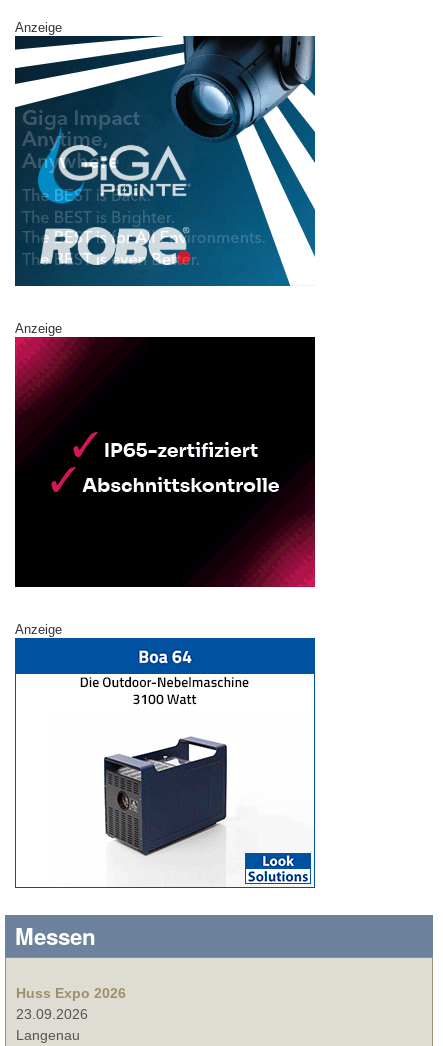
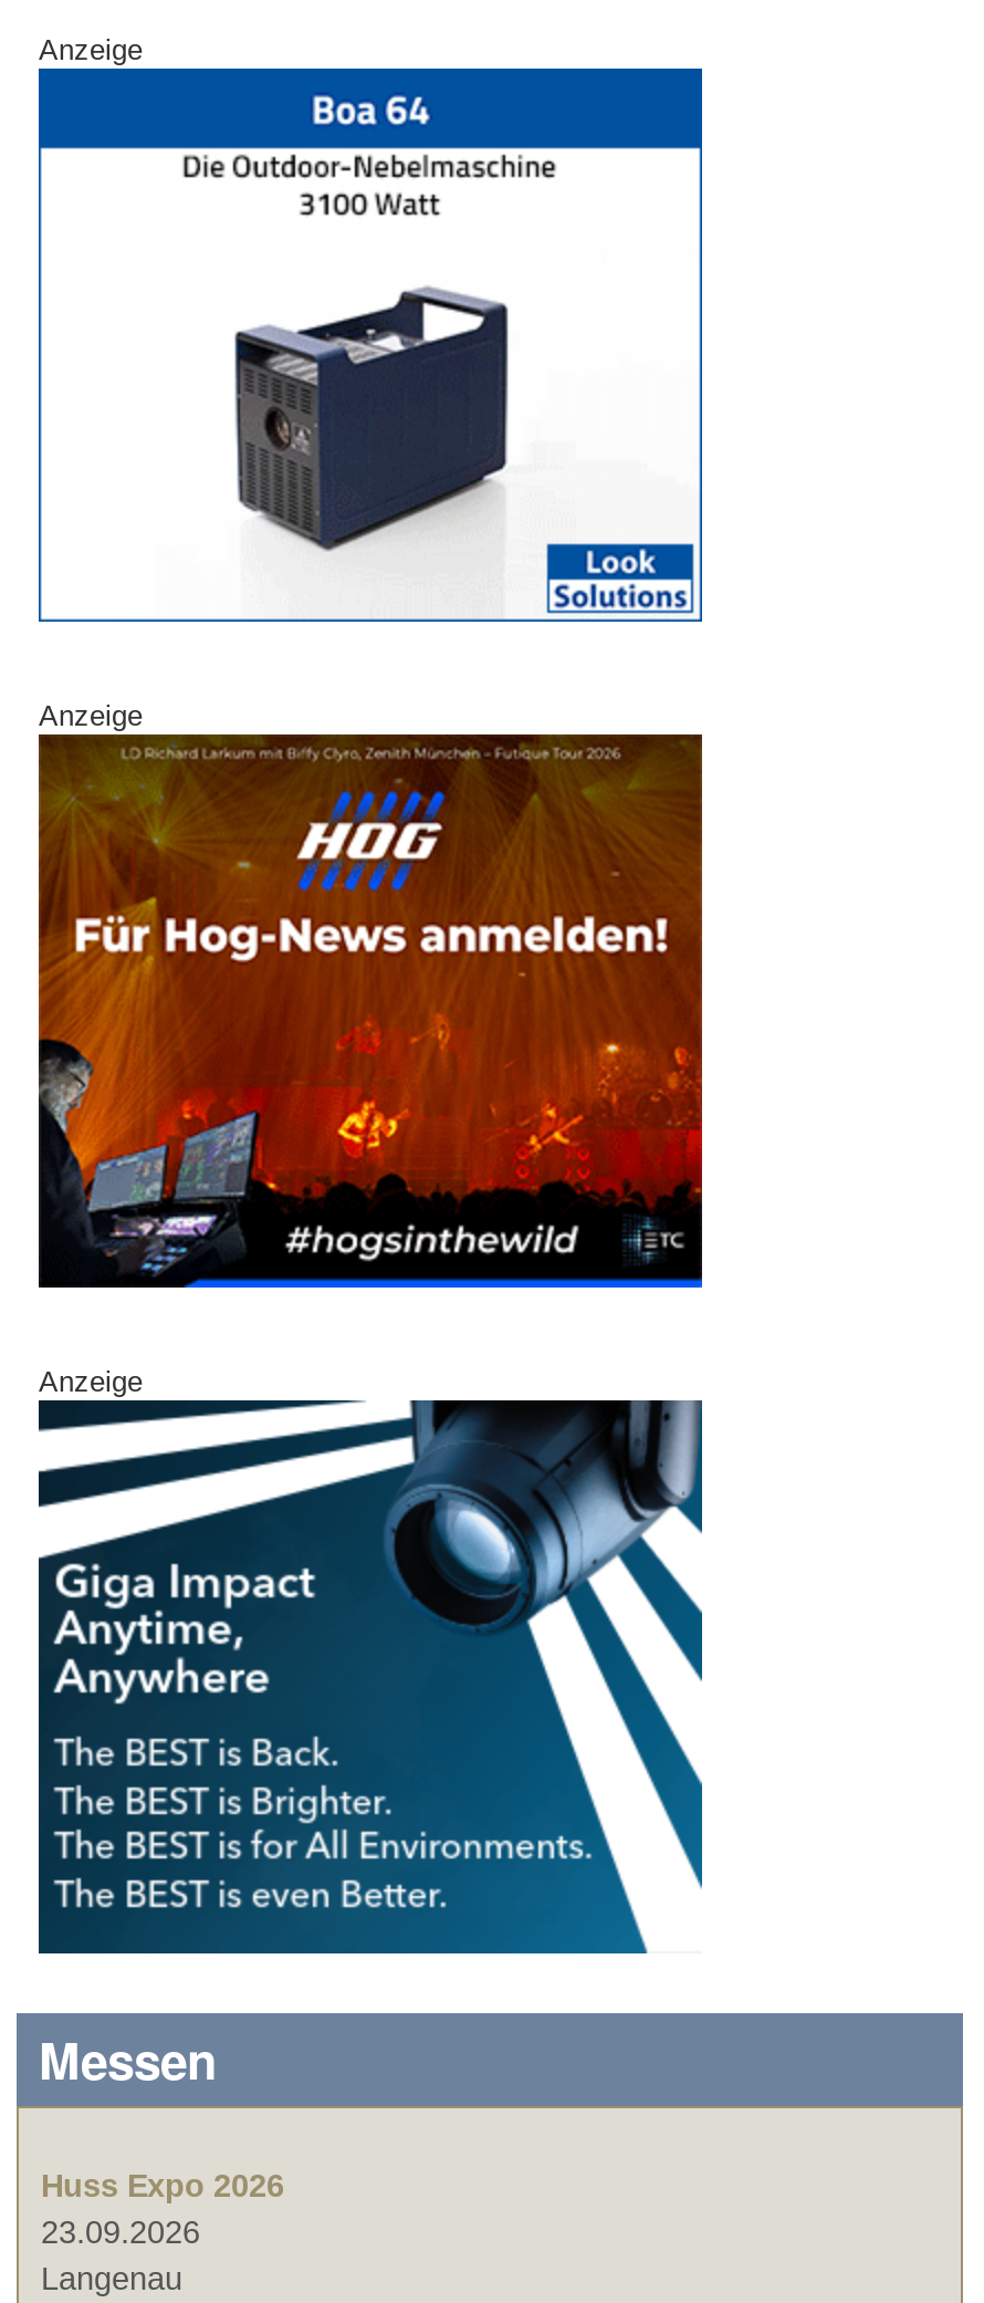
moved [14,35,315,286] -> [36,1398,702,1953]: [image]
[14,337,316,588] [image] -> [36,734,704,1290] [image]
moved [14,637,316,889] -> [36,66,704,624]: [image]

